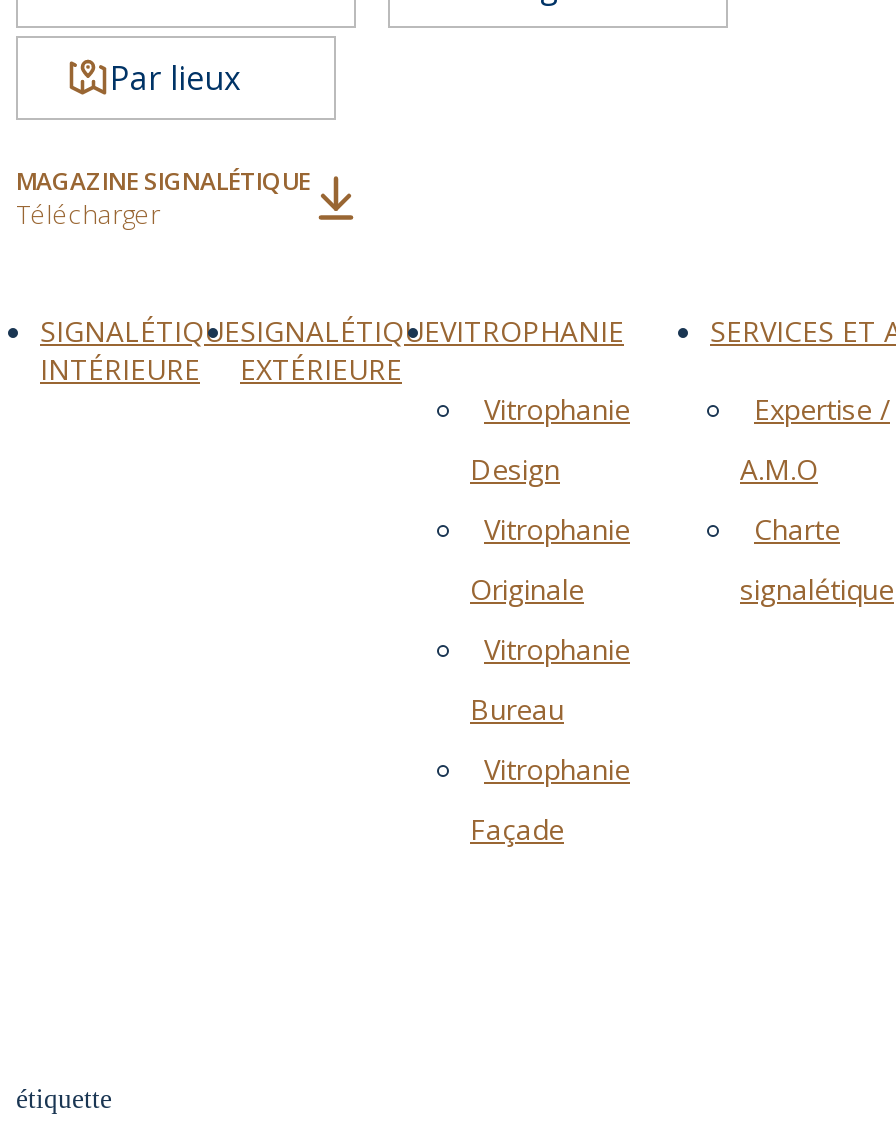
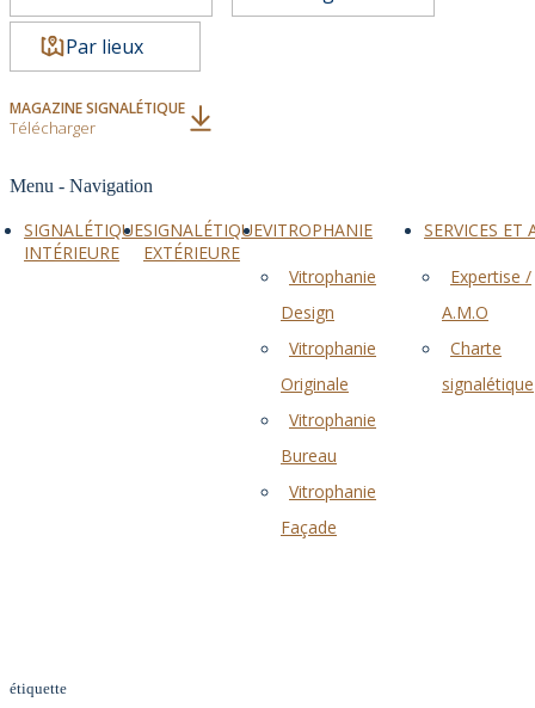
none -> [10,176,153,196] Menu - Navigation

